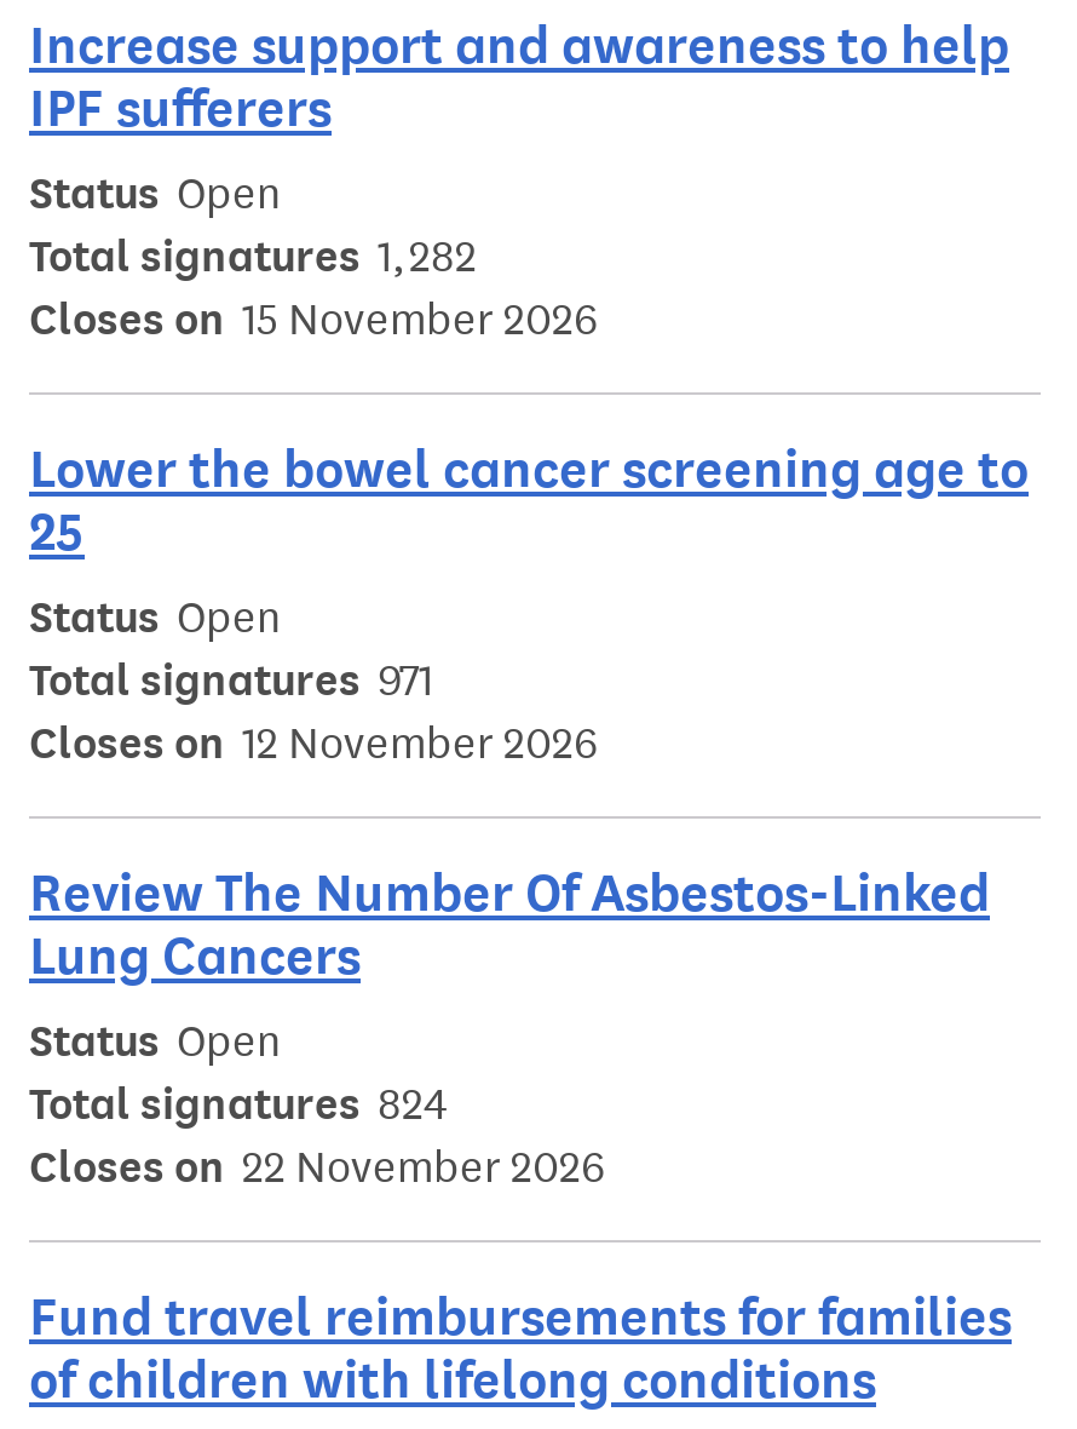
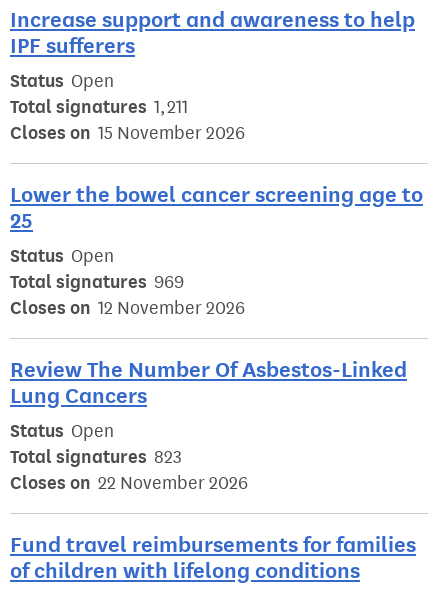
[29,231,477,284] Total signatures 1,282 -> [10,96,188,118] Total signatures 1,211
[29,655,433,708] Total signatures 971 -> [10,271,184,293] Total signatures 969
[29,1079,448,1132] Total signatures 824 -> [10,446,182,468] Total signatures 823

